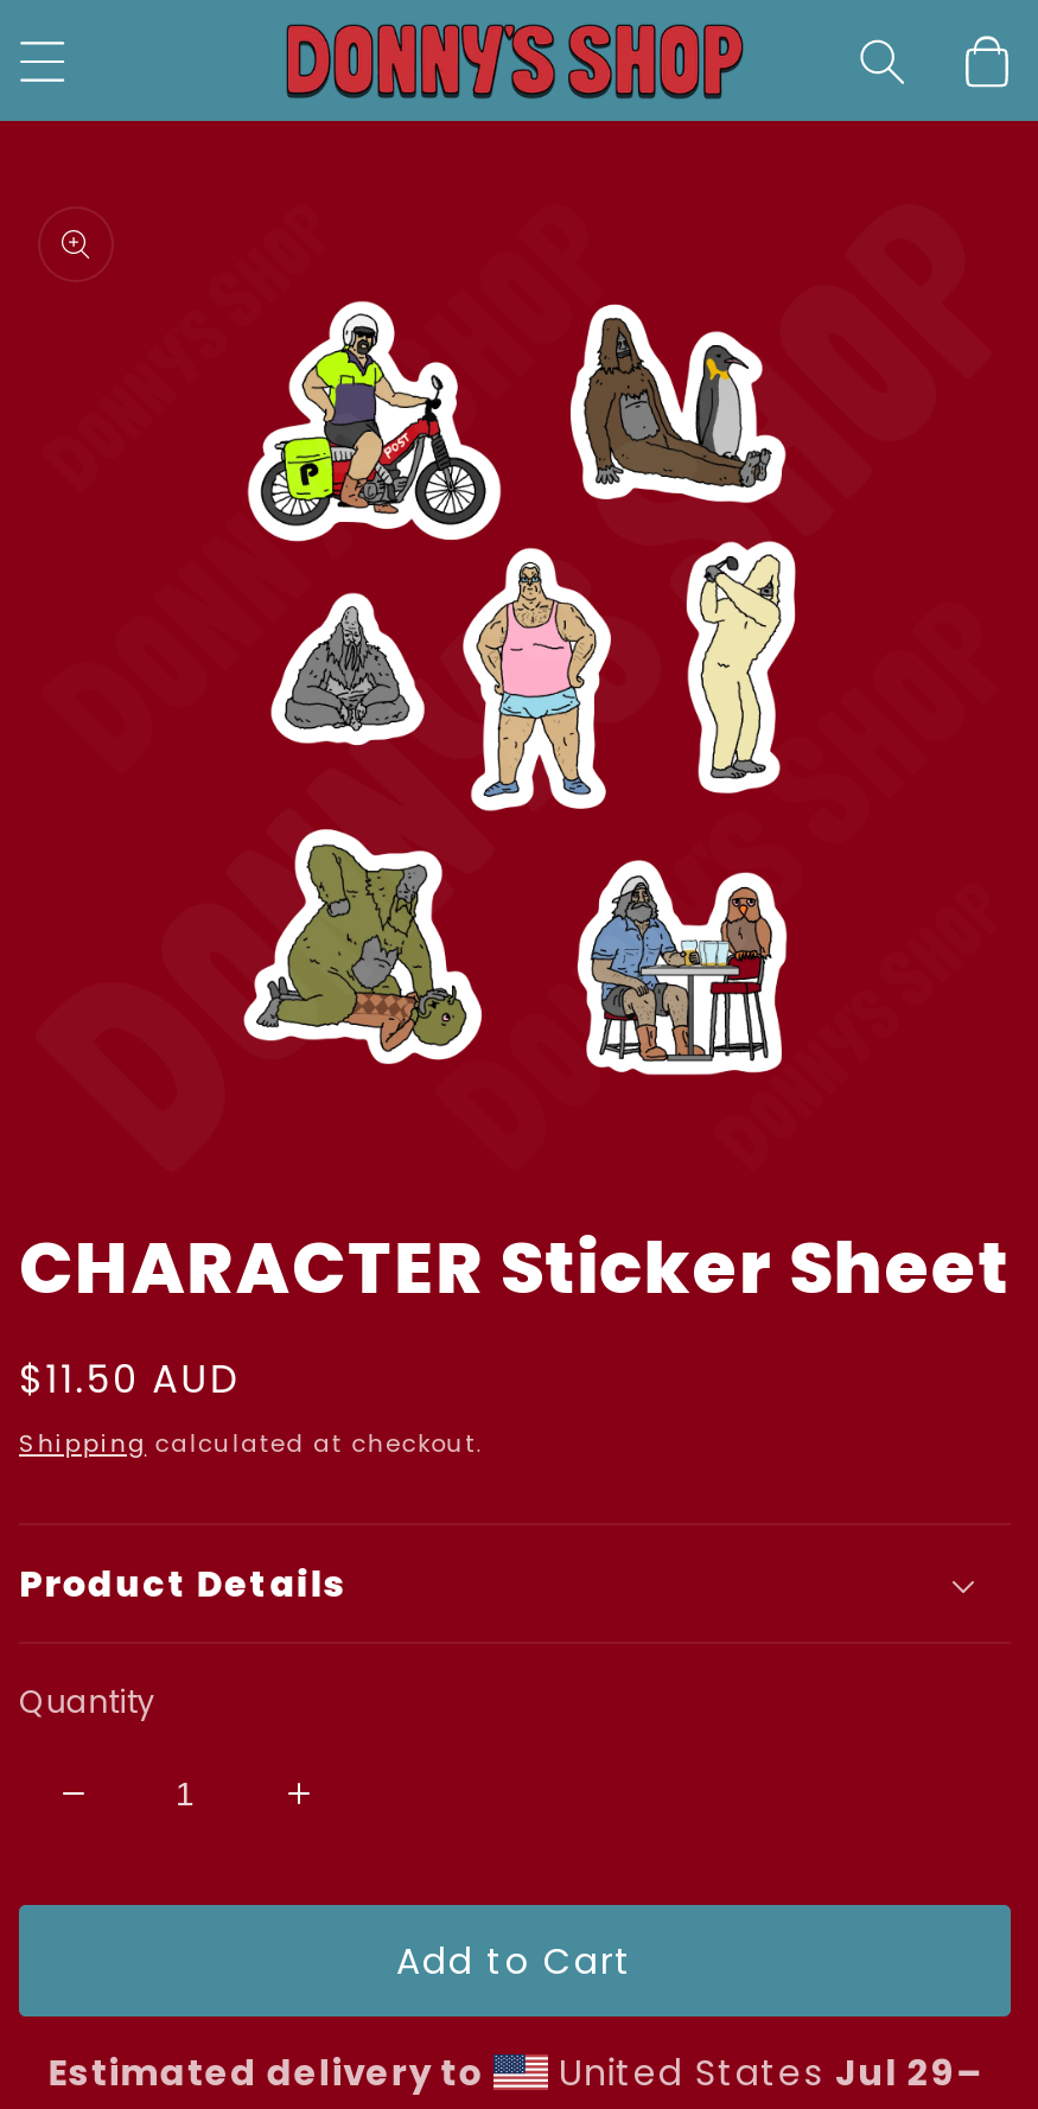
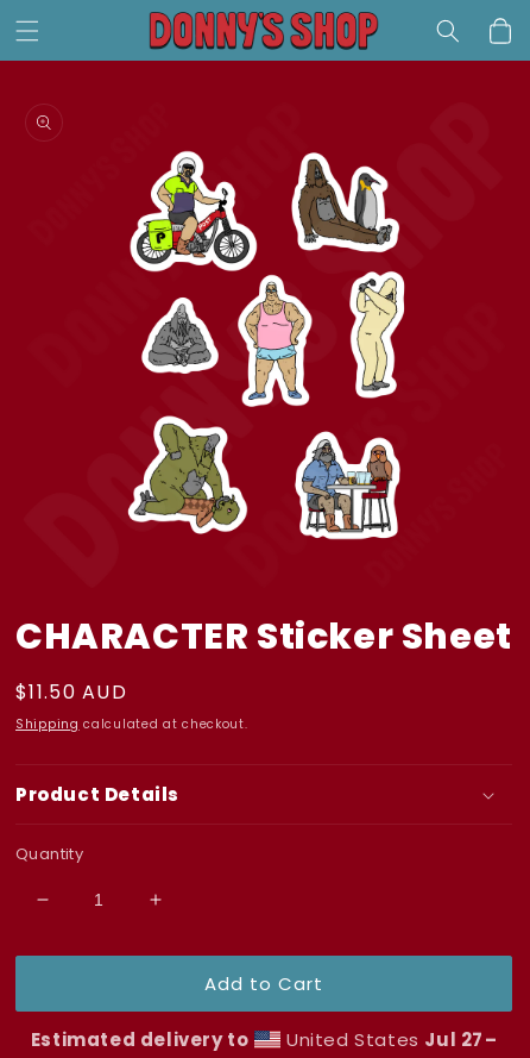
[548,2048,982,2097] United States Jul 29– -> [281,1027,497,1052] United States Jul 27–

